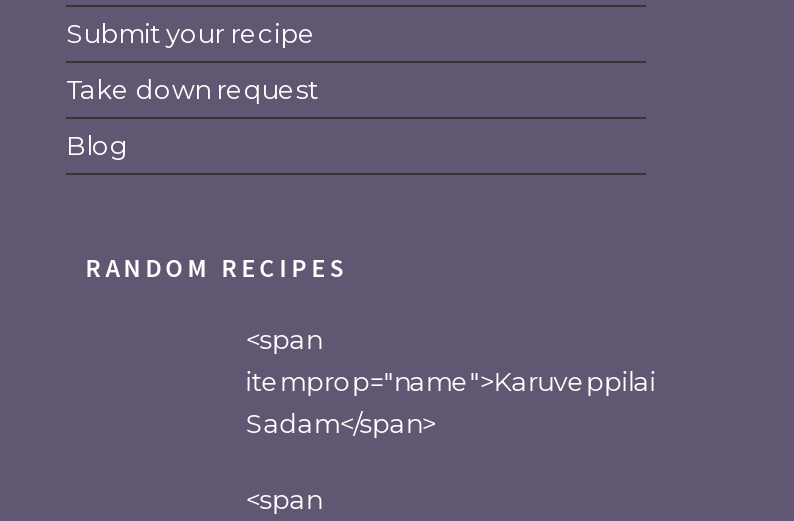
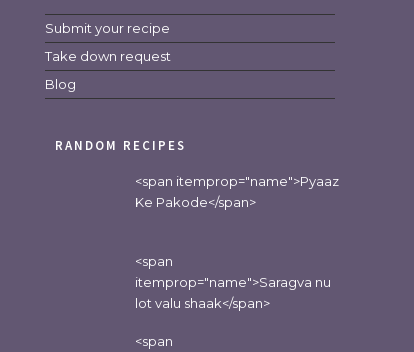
none -> [135,173,339,210] <span itemprop="name">Pyaaz | Ke Pakode</span>
[246,365,656,439] itemprop="name">Karuveppilai | Sadam</span> -> [135,274,331,311] itemprop="name">Saragva nu | lot valu shaak</span>

